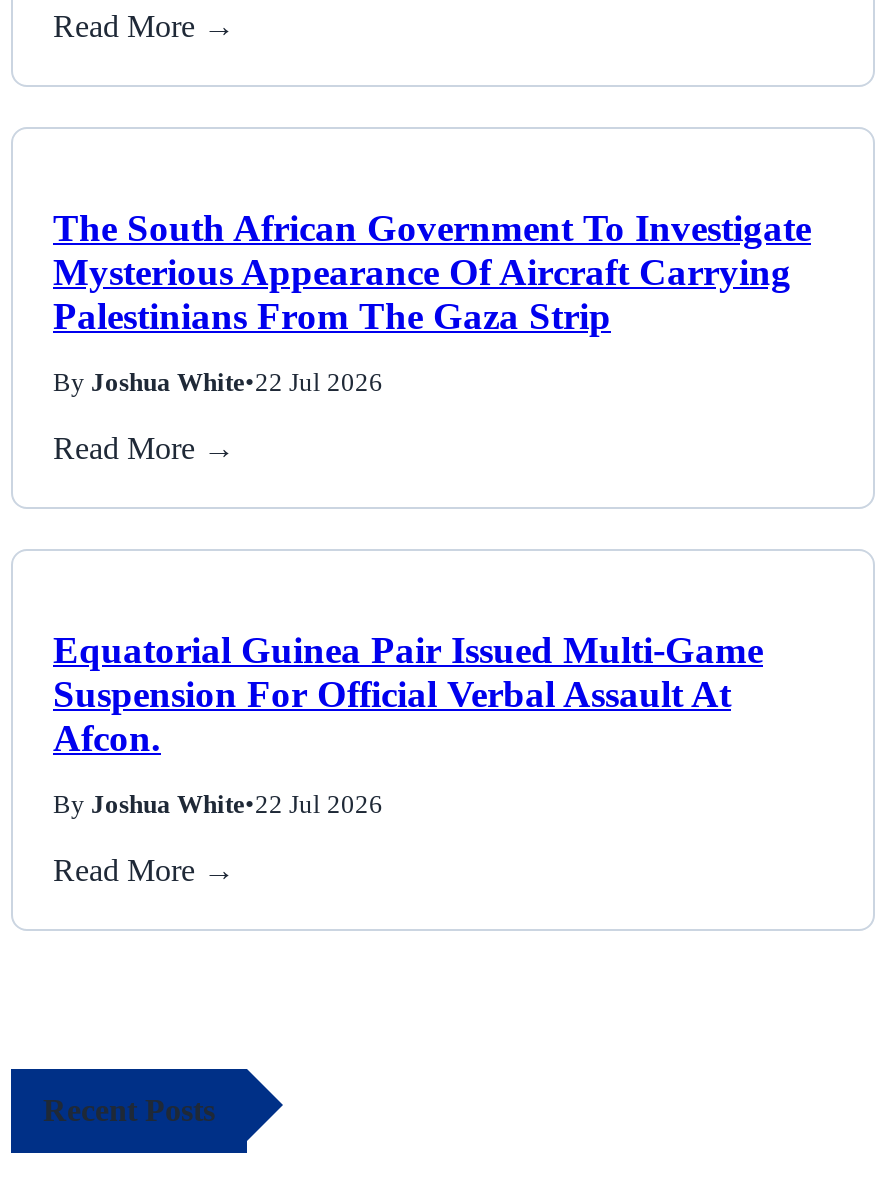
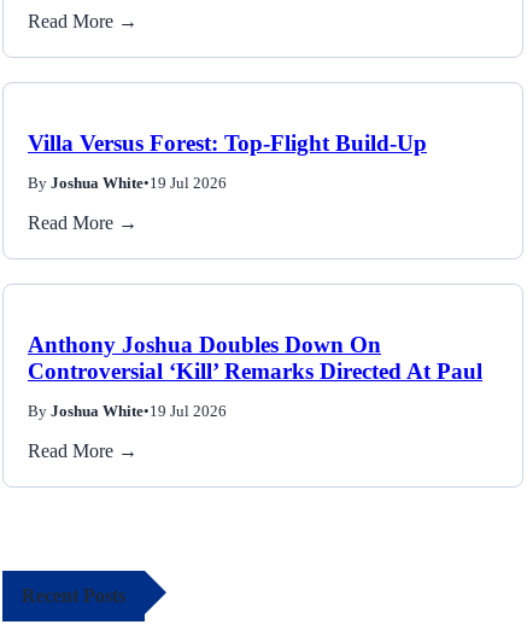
[53,207,811,337] The South African Government To Investigate | Mysterious Appearance Of Aircraft Carrying | Palestinians From The Gaza Strip -> [28,130,427,155] Villa Versus Forest: Top-Flight Build-Up
[53,369,383,397] By Joshua White•22 Jul 2026 -> [28,175,227,192] By Joshua White•19 Jul 2026
[53,629,763,759] Equatorial Guinea Pair Issued Multi-Game | Suspension For Official Verbal Assault At | Afcon. -> [28,332,482,384] Anthony Joshua Doubles Down On | Controversial ‘Kill’ Remarks Directed At Paul
[53,791,383,819] By Joshua White•22 Jul 2026 -> [28,403,227,420] By Joshua White•19 Jul 2026

